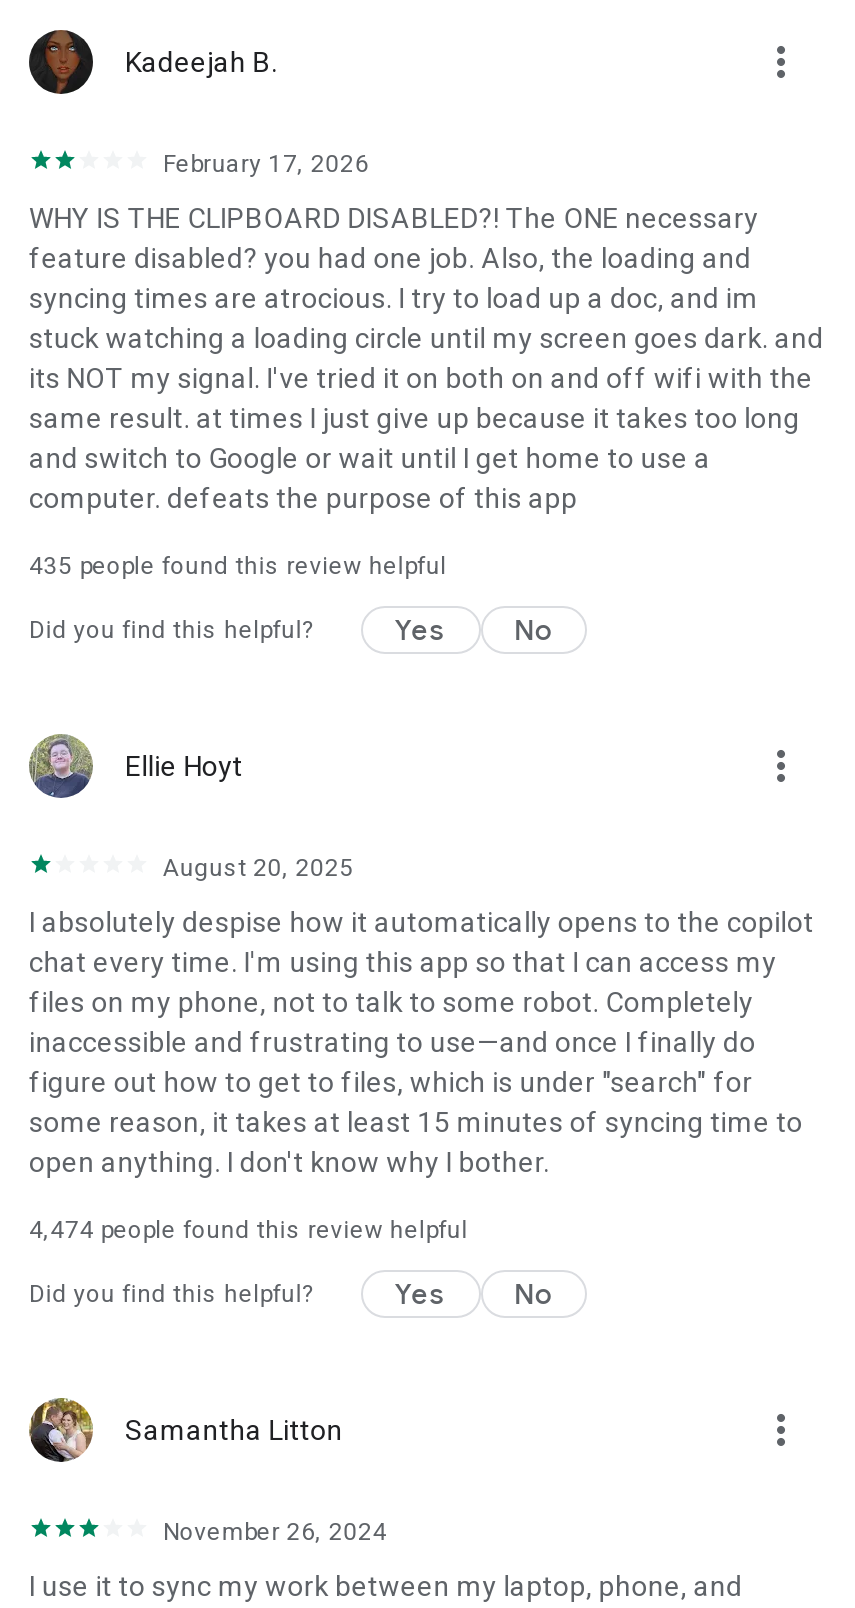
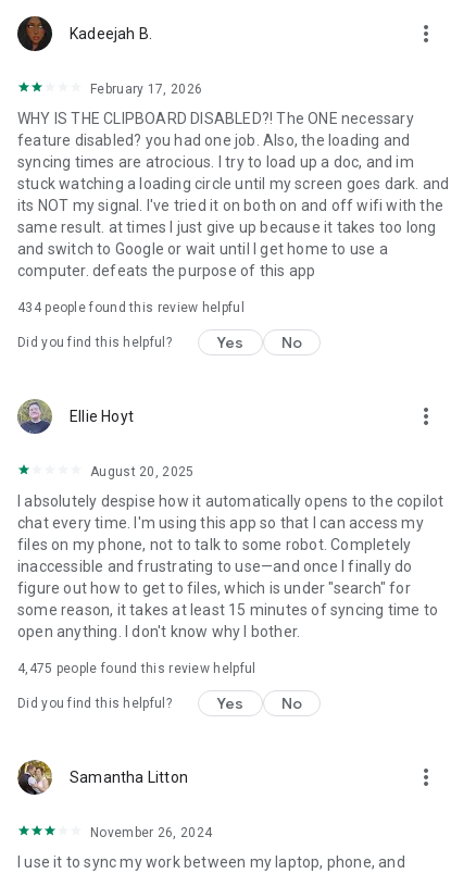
[29,552,447,580] 435 people found this review helpful -> [17,300,244,315] 434 people found this review helpful
[29,1216,468,1244] 4,474 people found this review helpful -> [17,661,256,676] 4,475 people found this review helpful

